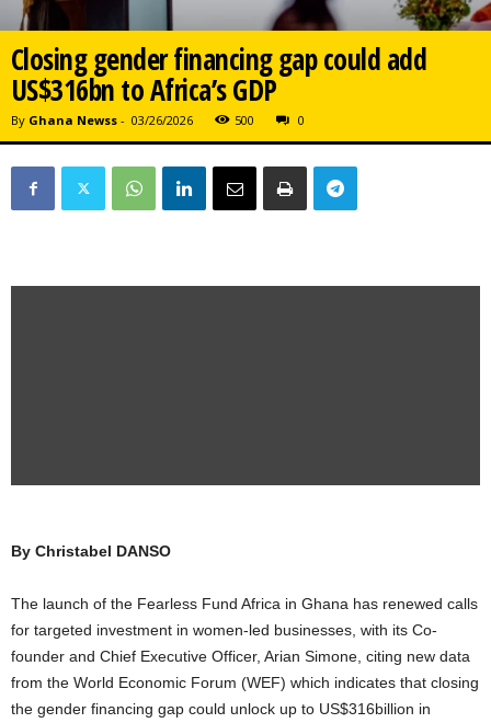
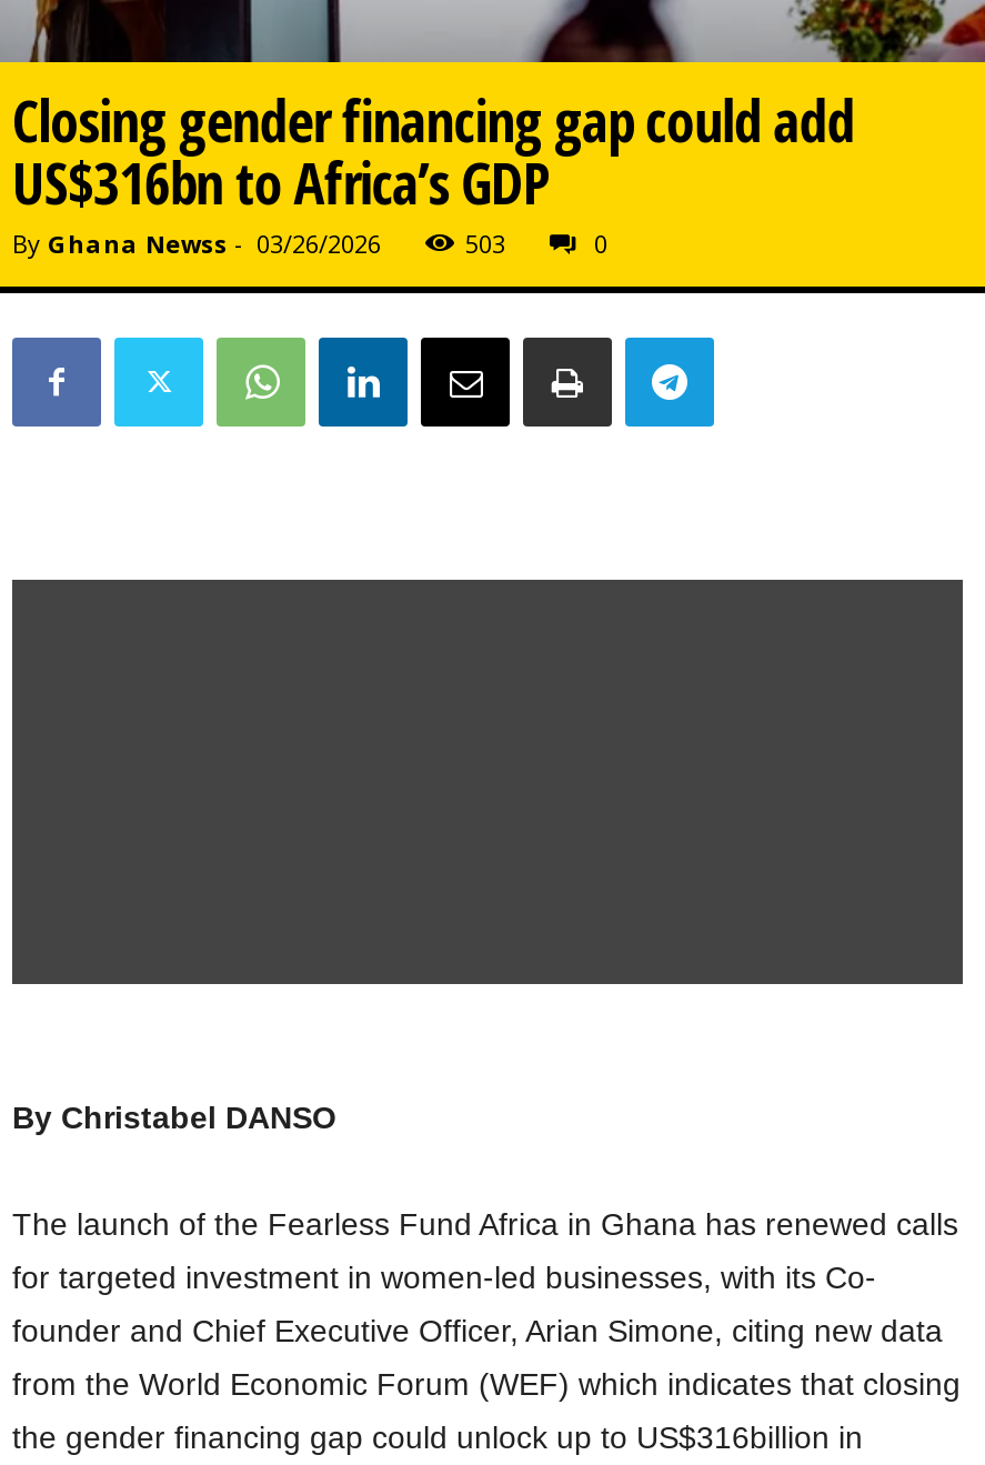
[235,112,254,128] 500 -> [465,227,505,260] 503

